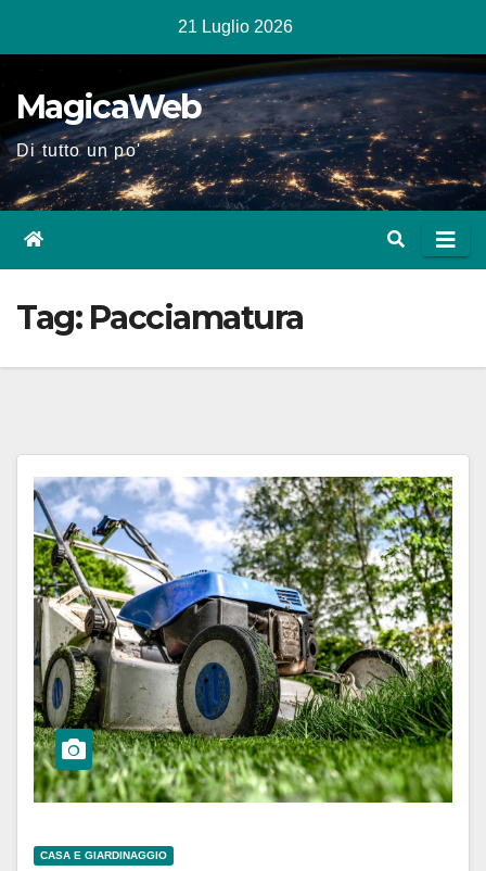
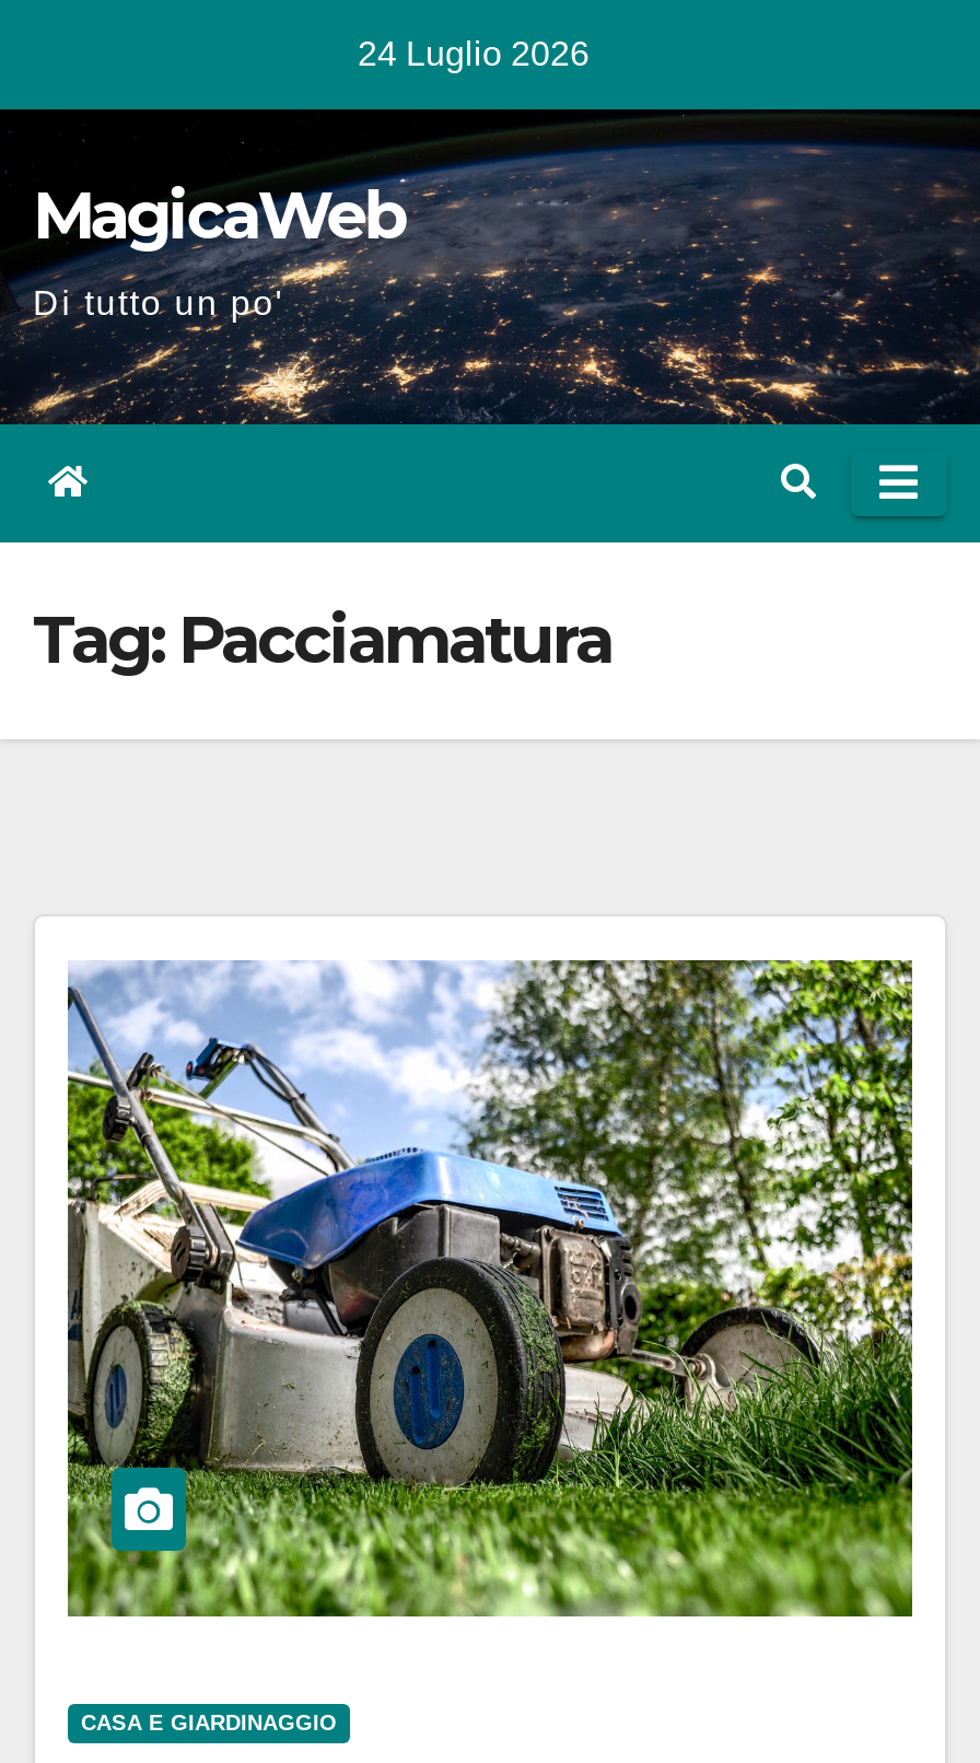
[177,17,292,36] 21 Luglio 2026 -> [358,35,590,72] 24 Luglio 2026

